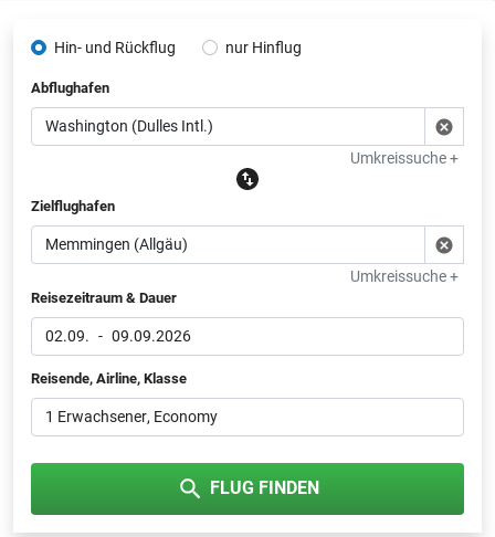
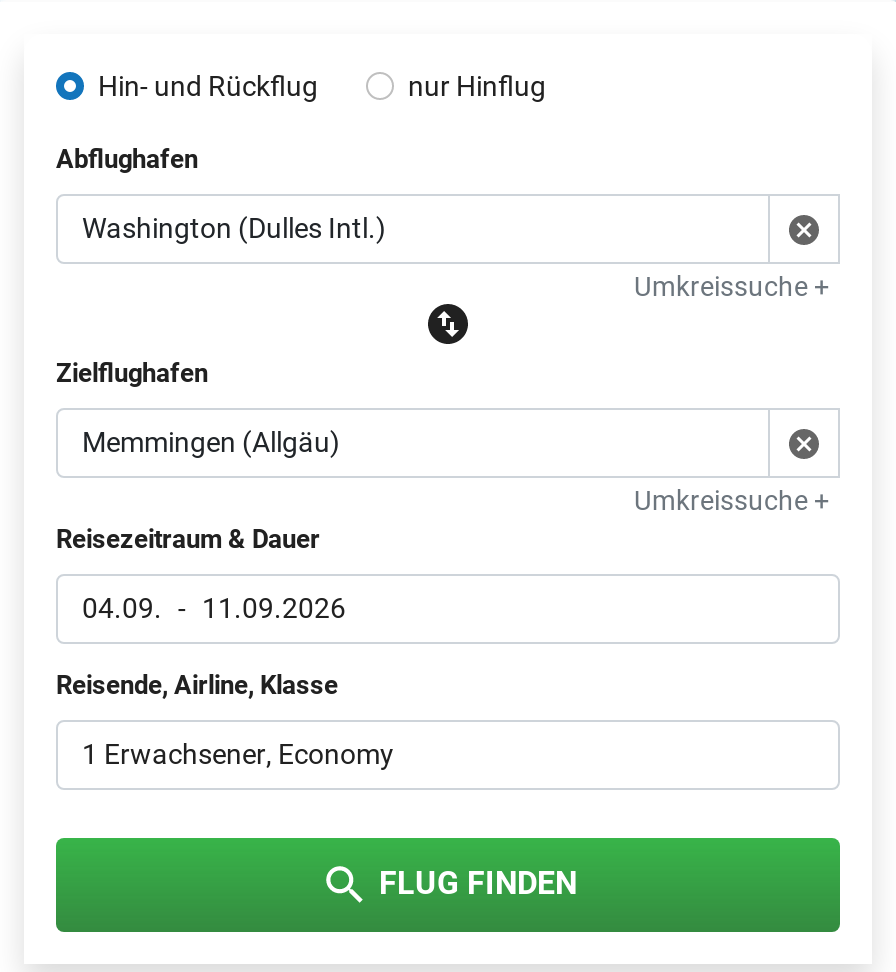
[45,327,191,345] 02.09. - 09.09.2026 -> [82,592,346,624] 04.09. - 11.09.2026

